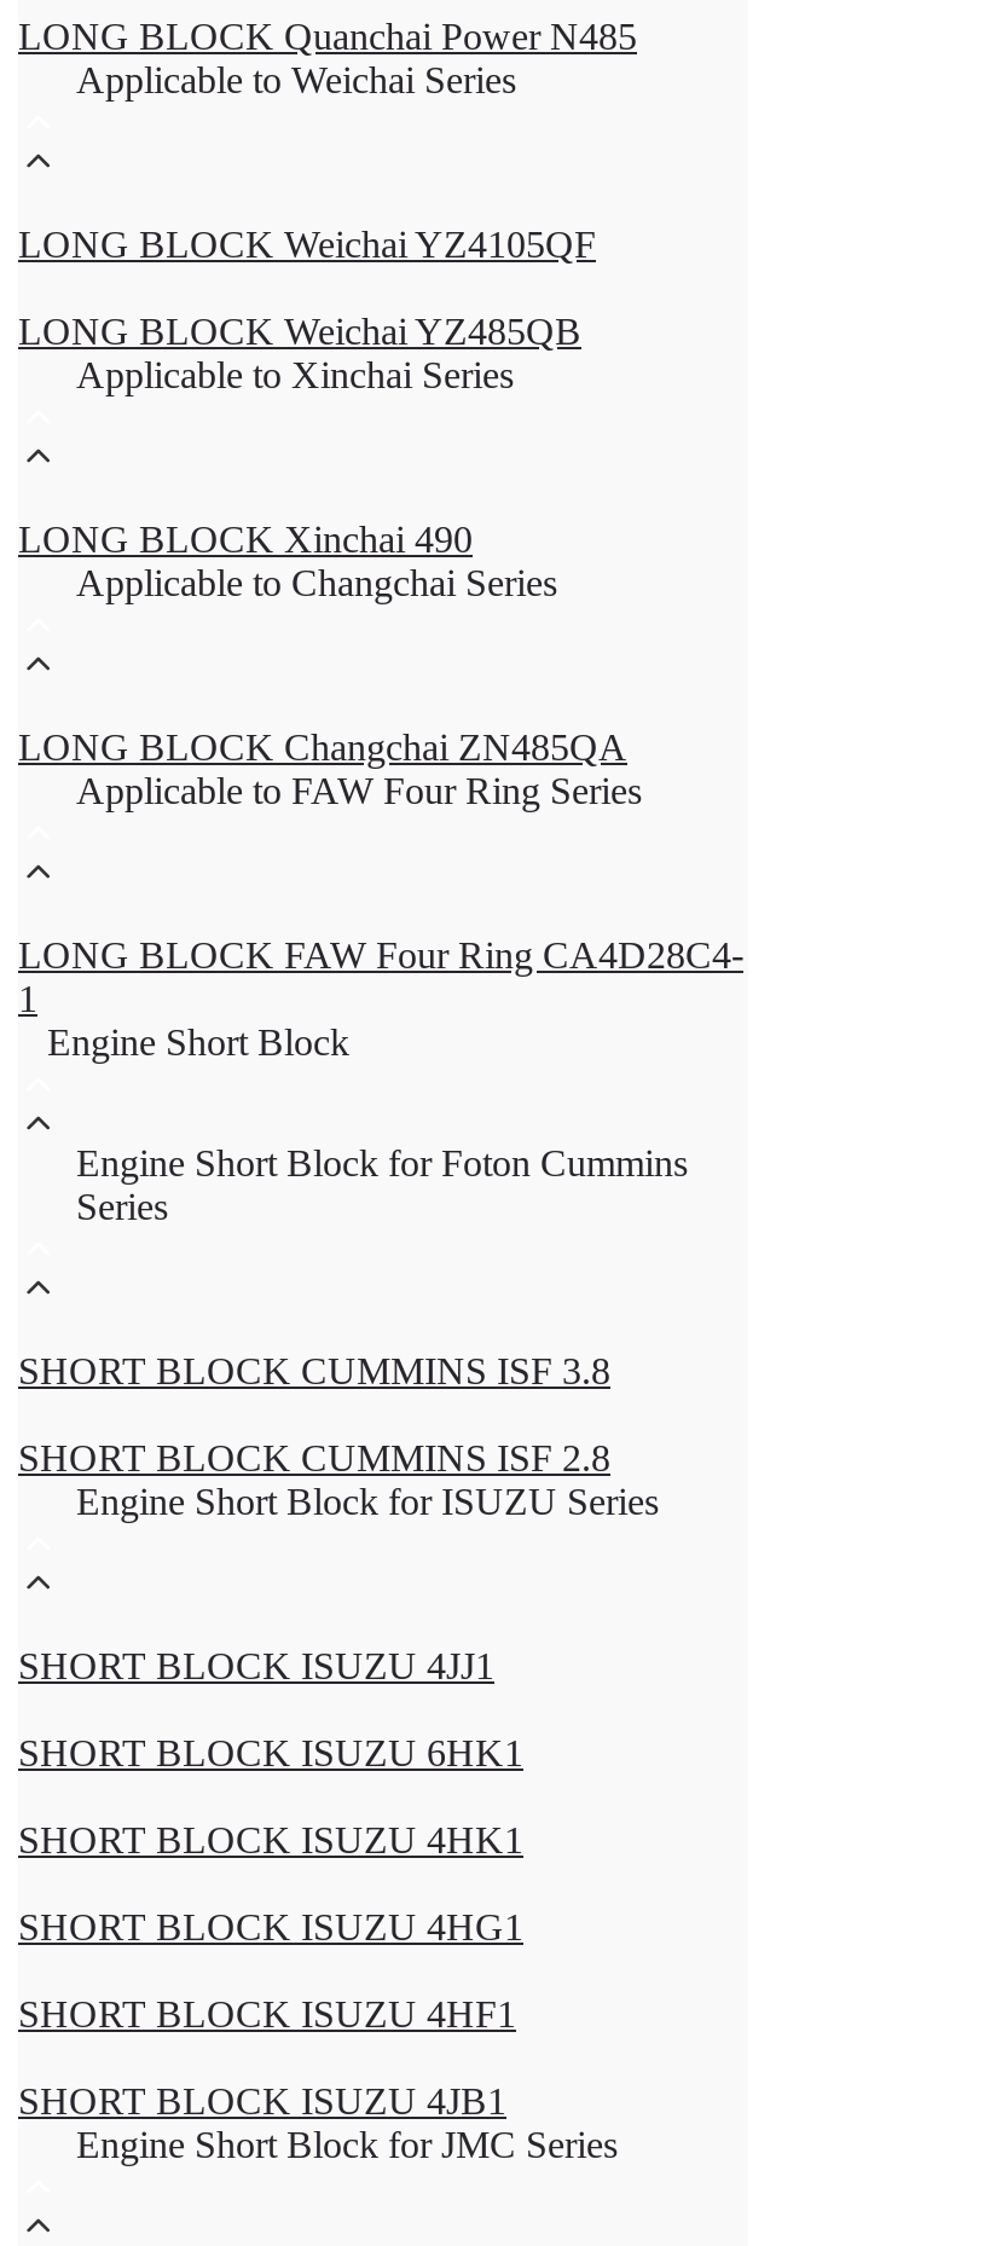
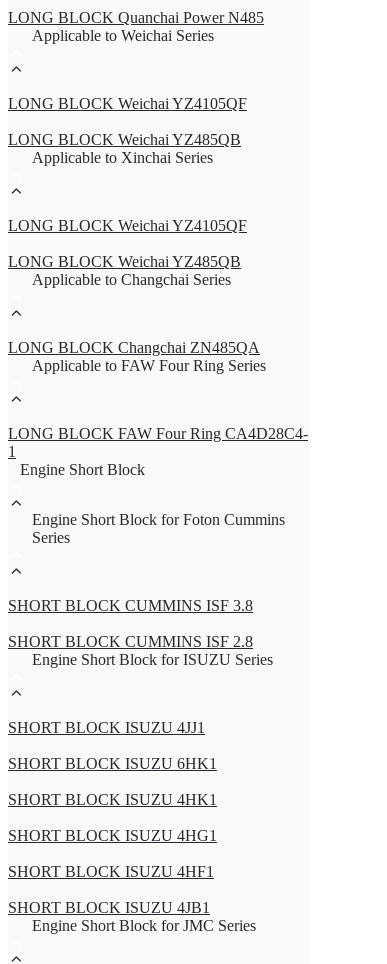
[18,519,473,560] LONG BLOCK Xinchai 490 -> [8,217,247,270] LONG BLOCK Weichai YZ4105QF | LONG BLOCK Weichai YZ485QB

